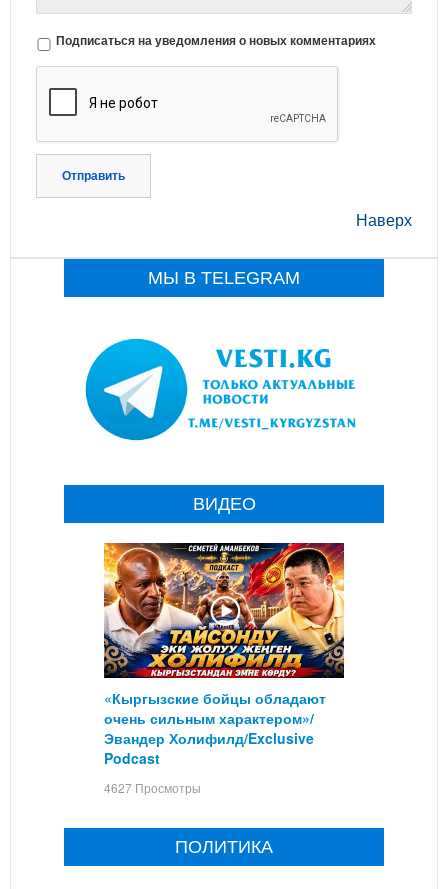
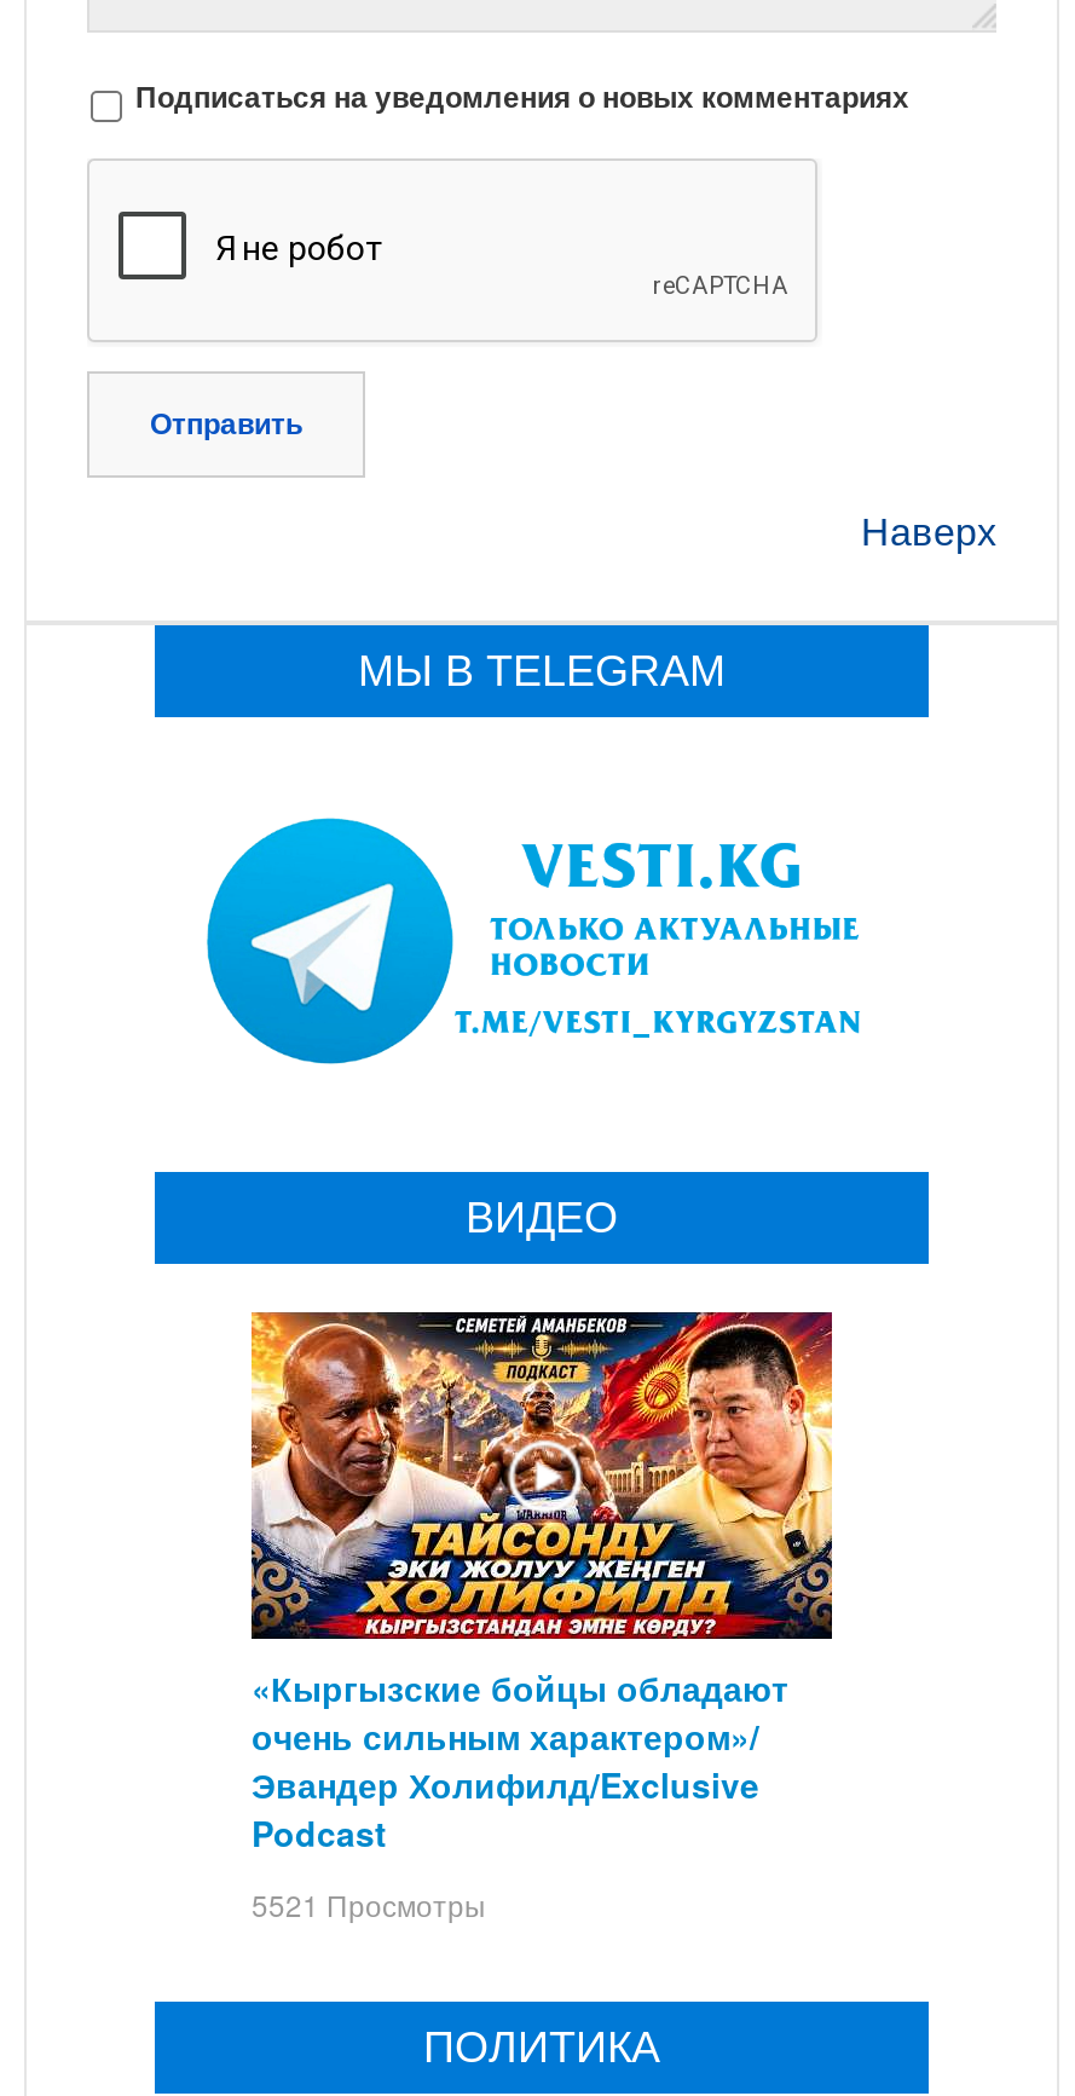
[104,779,201,796] 4627 Просмотры -> [252,1883,486,1924] 5521 Просмотры

